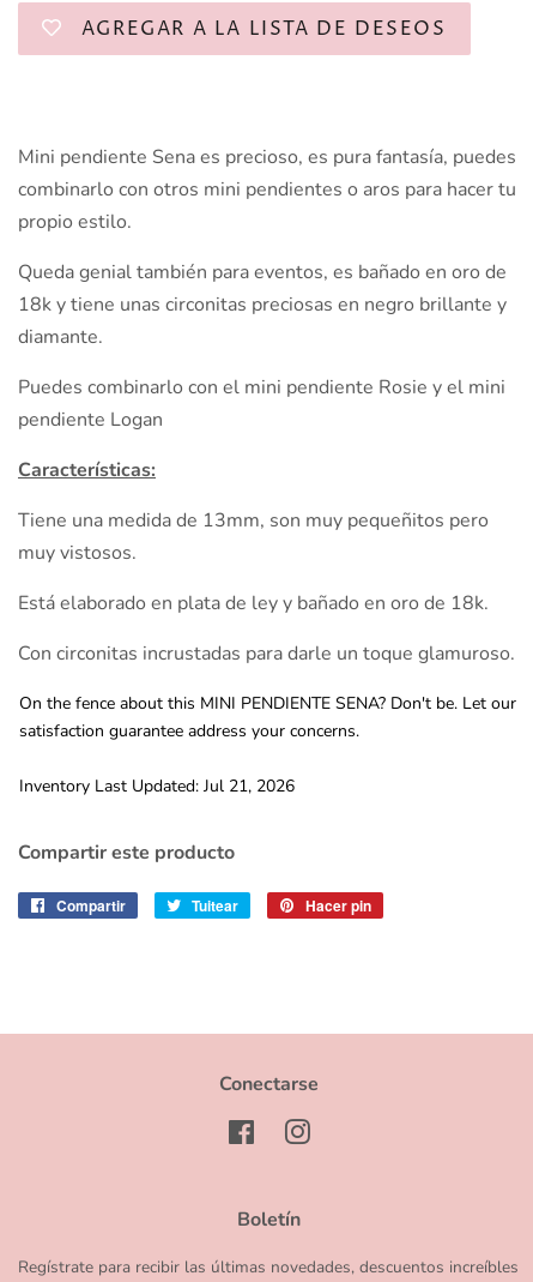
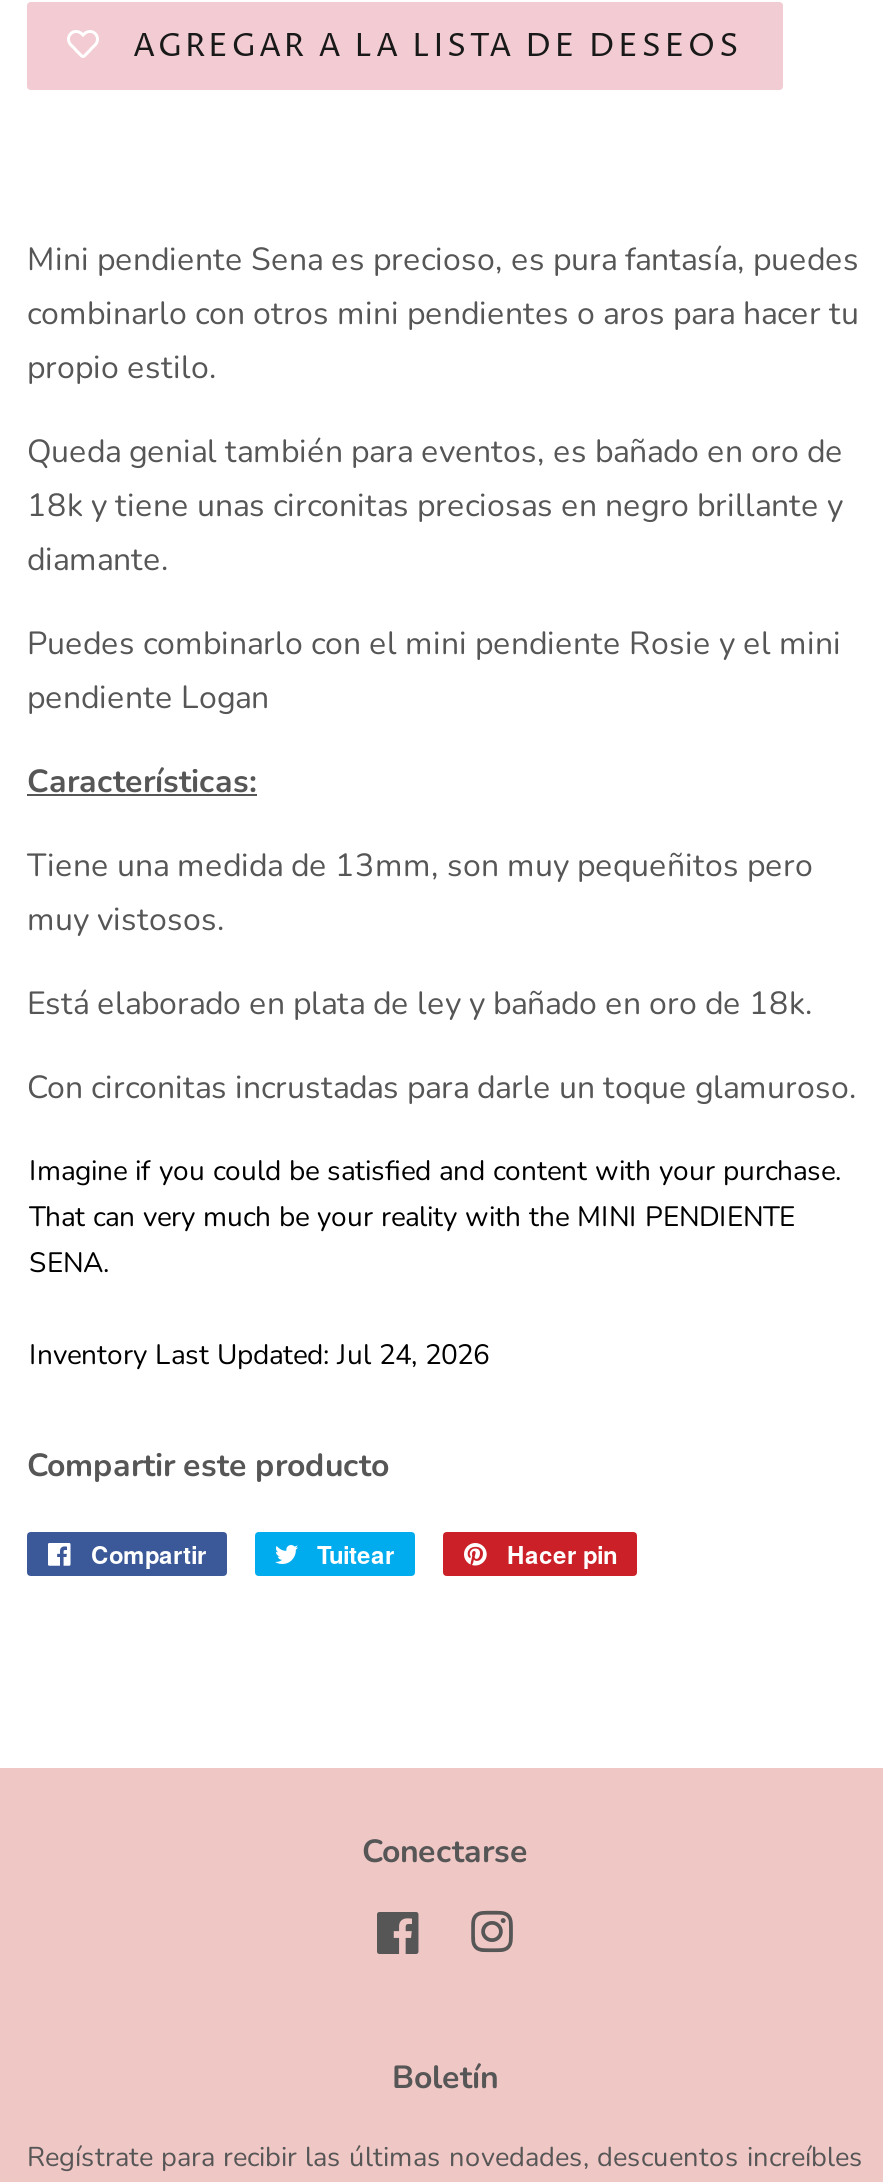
[19,692,516,743] On the fence about this MINI PENDIENTE SENA? Don't be. Let our | satisfaction guarantee address your concerns. -> [29,1153,841,1283] Imagine if you could be satisfied and content with your purchase. | That can very much be your reality with the MINI PENDIENTE | SENA.
[19,775,295,798] Inventory Last Updated: Jul 21, 2026 -> [29,1337,489,1375] Inventory Last Updated: Jul 24, 2026

